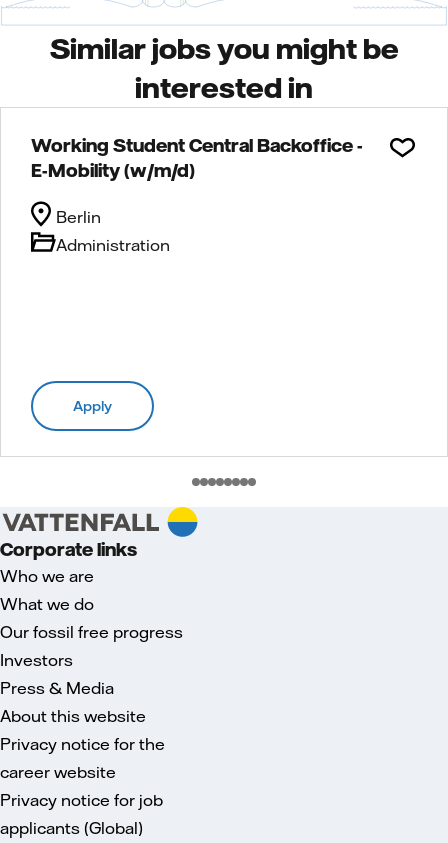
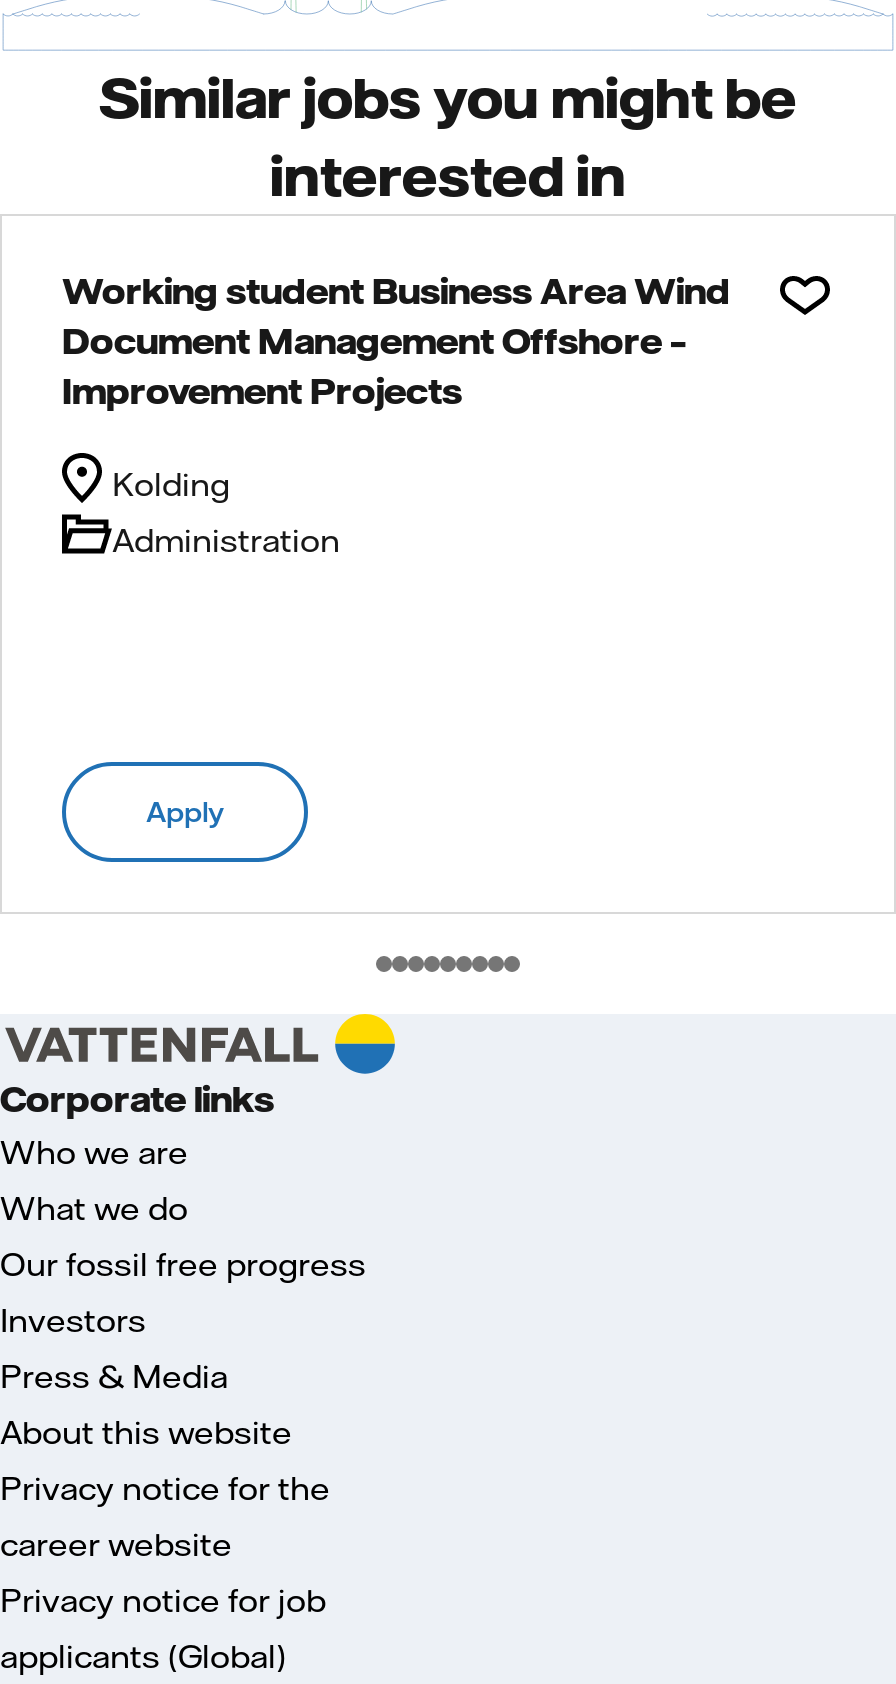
[31,134,363,181] Working Student Central Backoffice - | E-Mobility (w/m/d) -> [62,267,730,411] Working student Business Area Wind | Document Management Offshore – | Improvement Projects
[56,207,101,227] Berlin -> [112,463,230,503] Kolding
moved [56,235,170,255] -> [112,519,340,559]: Administration

